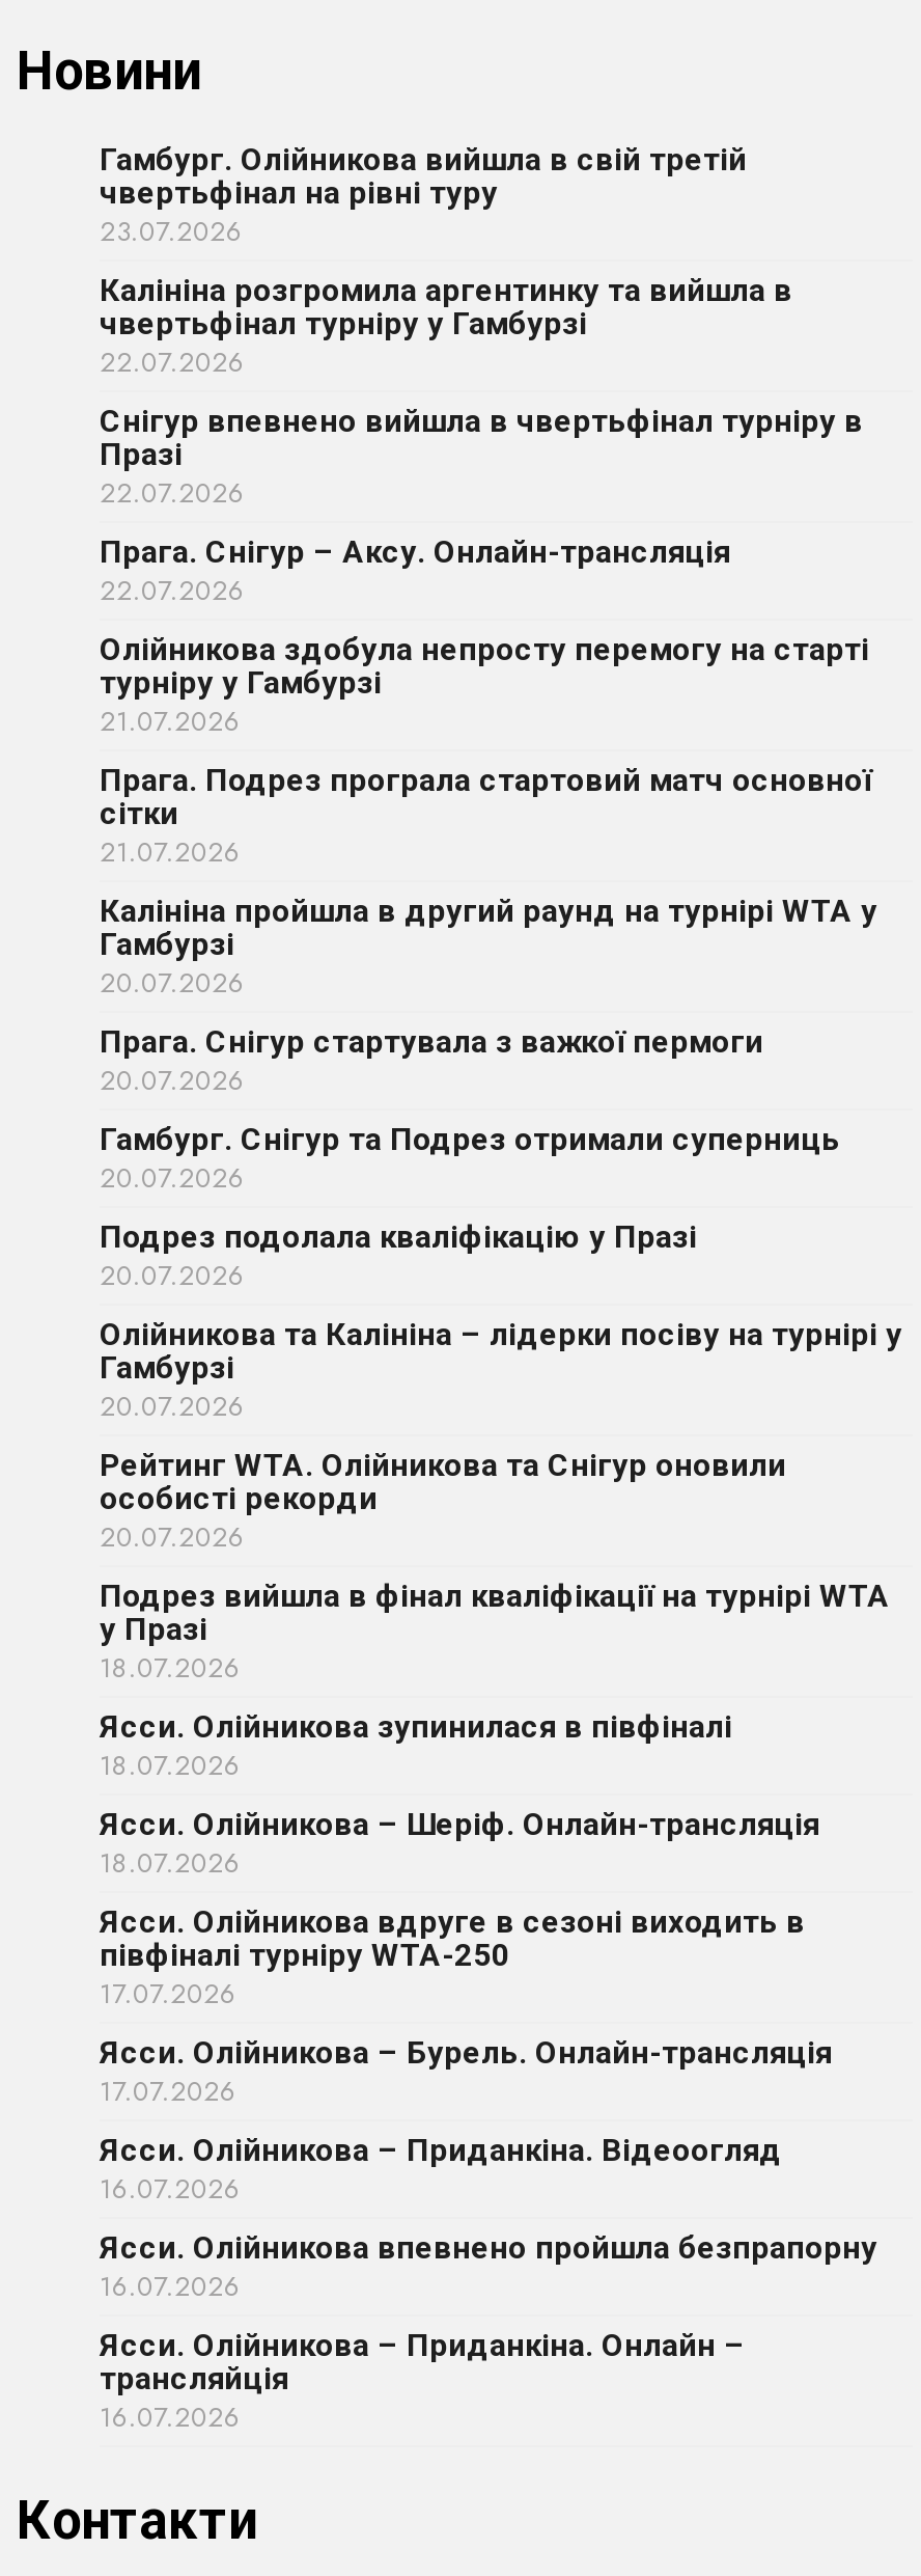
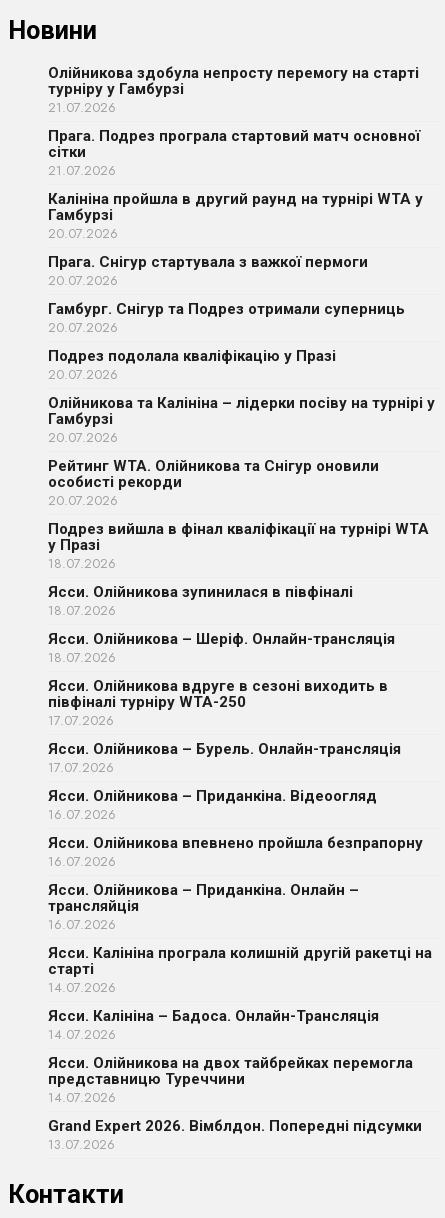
[100,141,863,610] Гамбург. Олійникова вийшла в свій третій | чвертьфінал на рівні туру | 23.07.2026 | Калініна розгромила аргентинку та вийшла в | чвертьфінал турніру у Гамбурзі | 22.07.2026 | Снігур впевнено вийшла в чвертьфінал турніру в | Празі | 22.07.2026 | Прага. Снігур – Аксу. Онлайн-трансляція | 22.07.2026 -> none
moved [100,630,902,2436] -> [48,64,435,934]: Олійникова здобула непросту перемогу на старті | турніру у Гамбурзі | 21.07.2026 | ... | трансляйція | 16.07.2026
none -> [48,944,432,1154] Ясси. Калініна програла колишній другій ракетці на | старті | 14.07.2026 | Ясси. Калініна – Бадоса. Онлайн-Трансляція | 14.07.2026 | Ясси. Олійникова на двох тайбрейках перемогла | представницю Туреччини | 14.07.2026 | Grand Expert 2026. Вімблдон. Попередні підсумки | 13.07.2026

